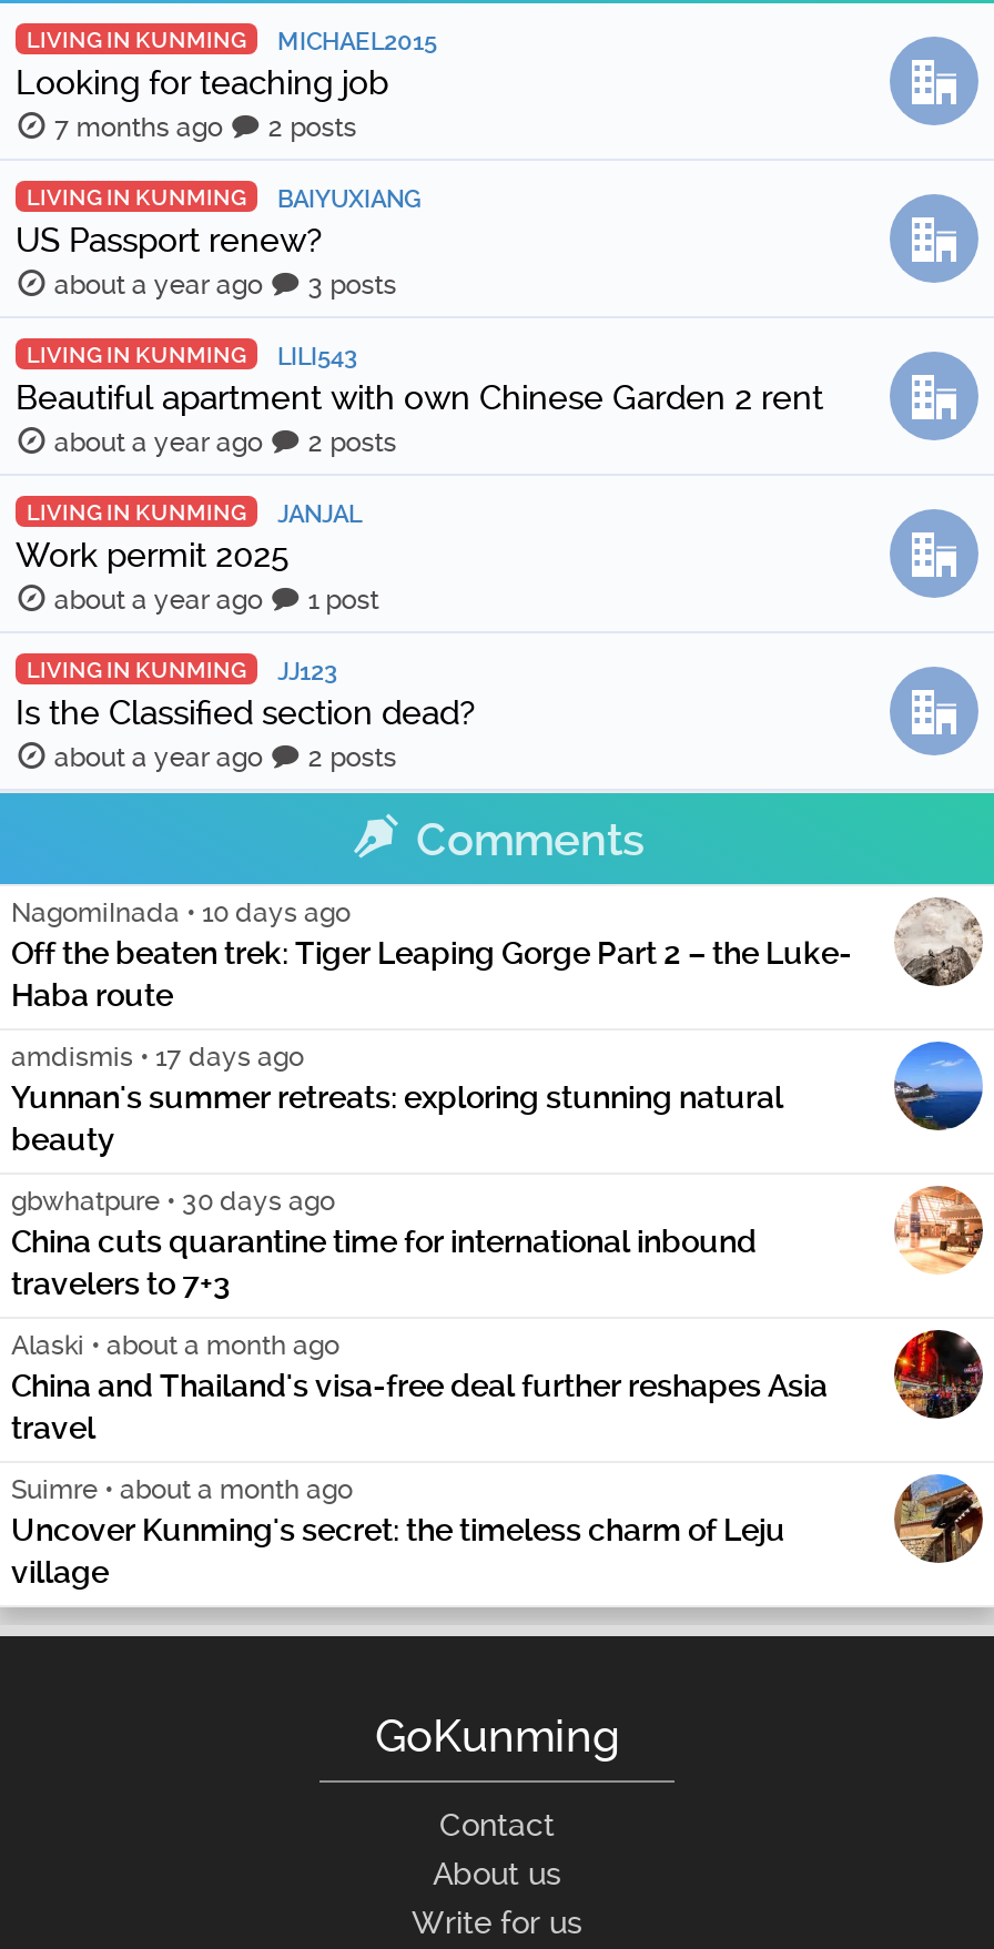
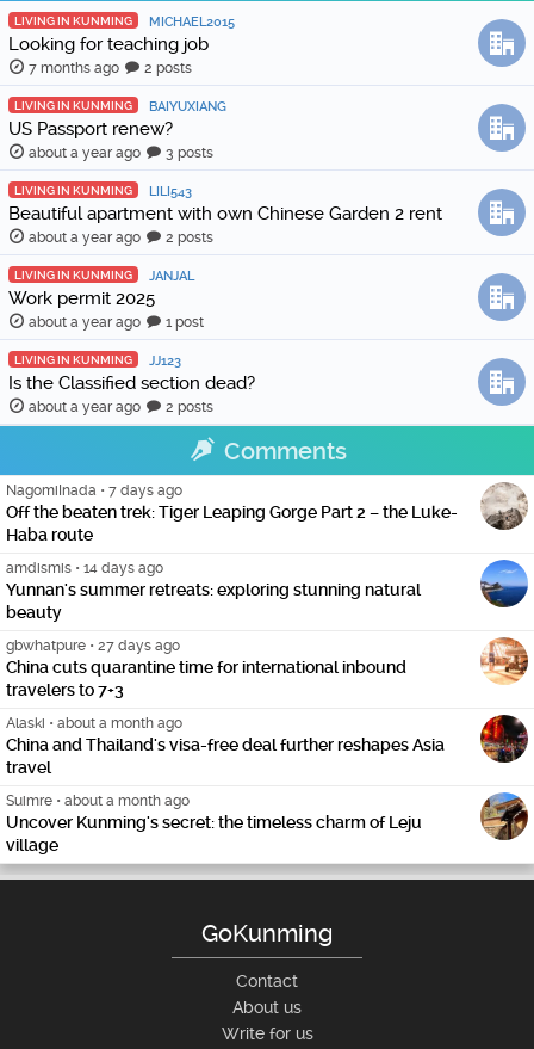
[11,896,351,927] NagomiInada • 10 days ago -> [6,482,182,499] NagomiInada • 7 days ago
[11,1040,304,1071] amdismis • 17 days ago -> [6,559,163,576] amdismis • 14 days ago
[11,1184,335,1215] gbwhatpure • 30 days ago -> [6,637,180,654] gbwhatpure • 27 days ago

